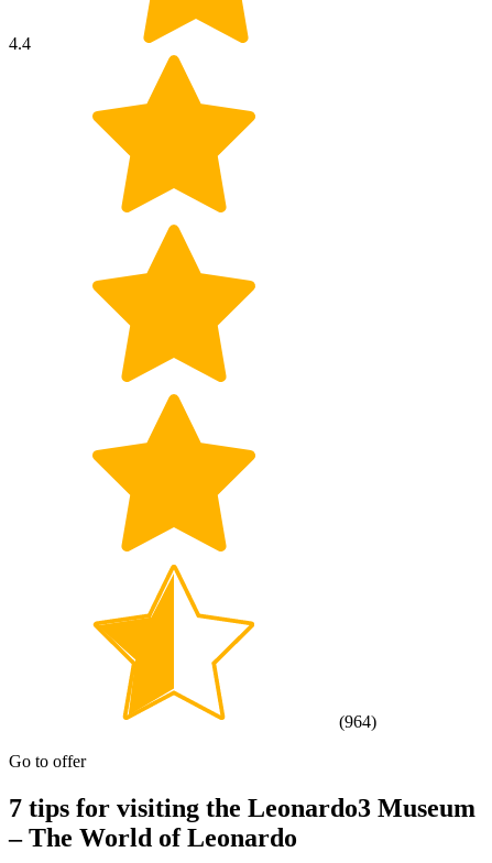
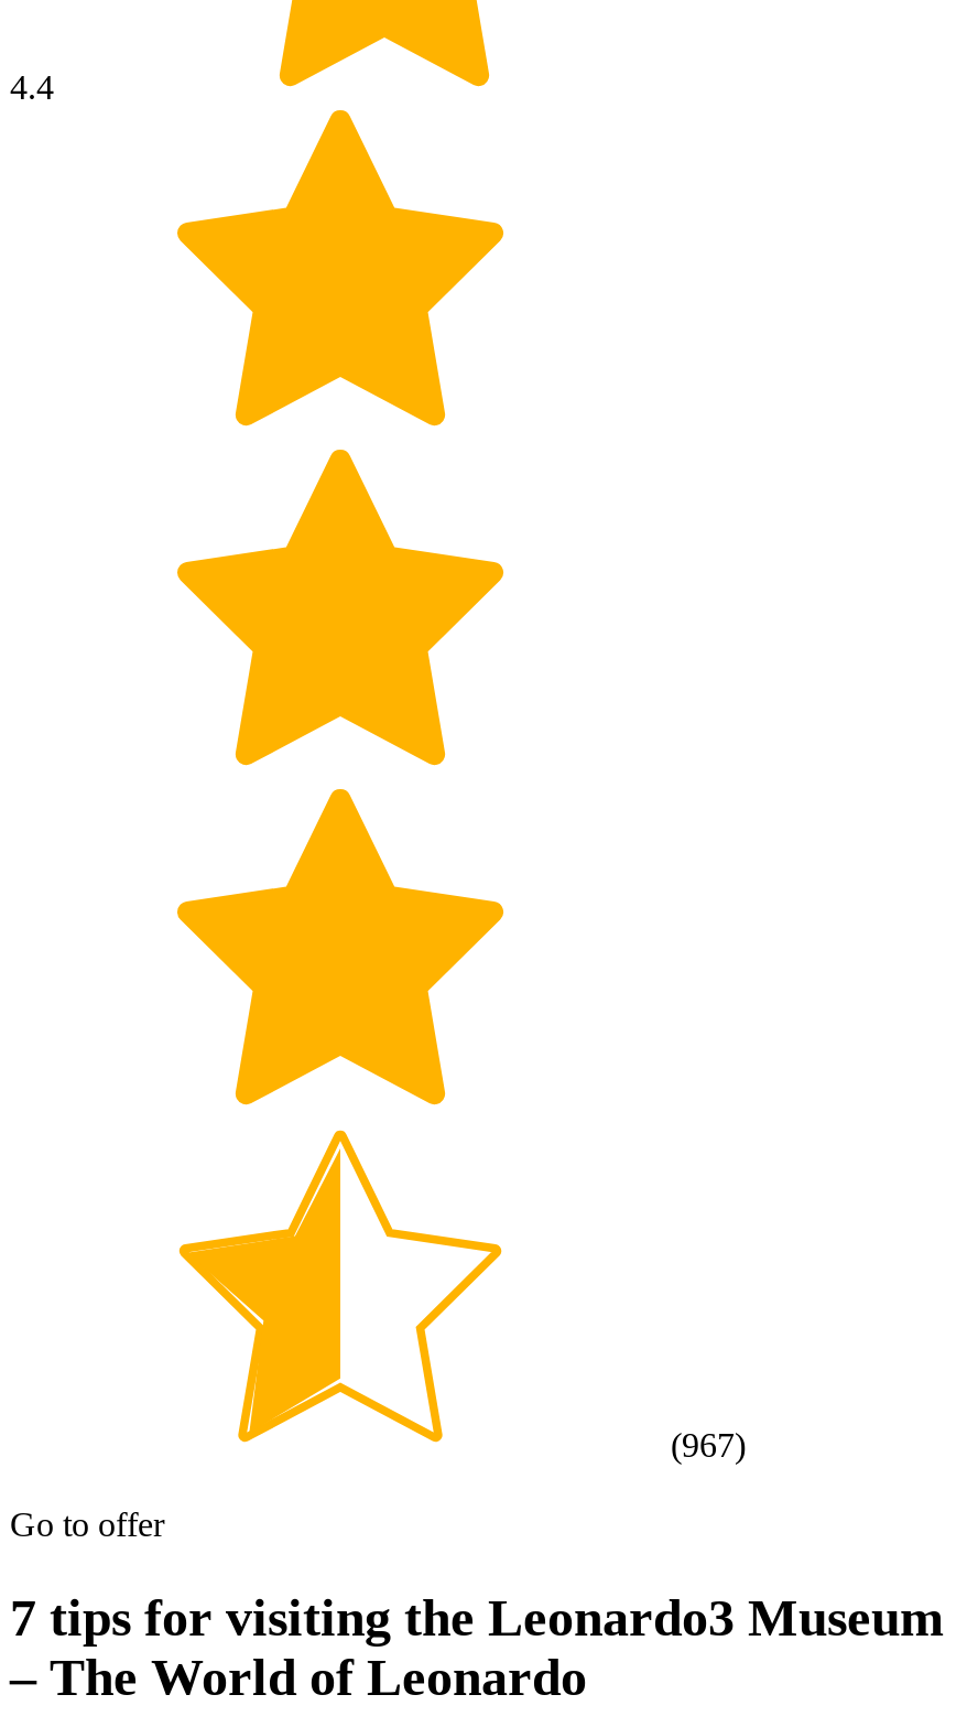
[339,713,376,731] (964) -> [671,1427,746,1464] (967)

